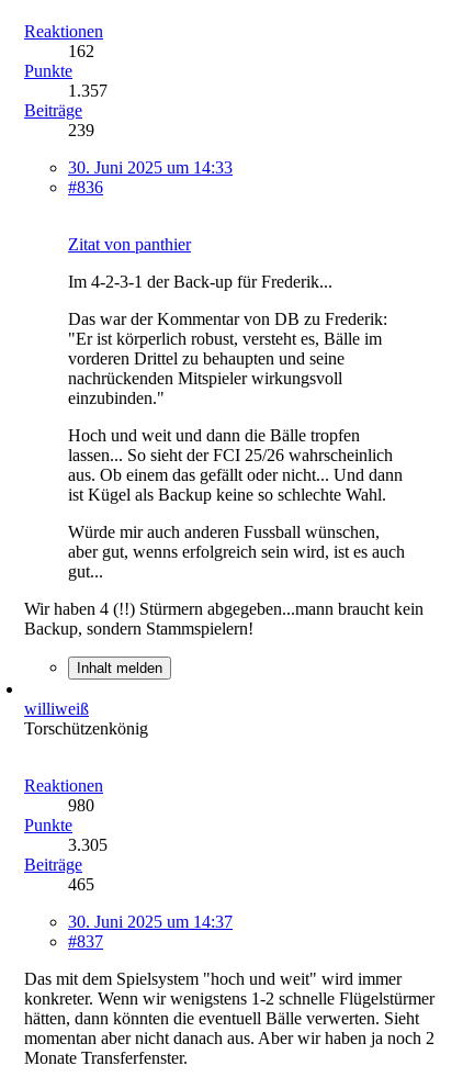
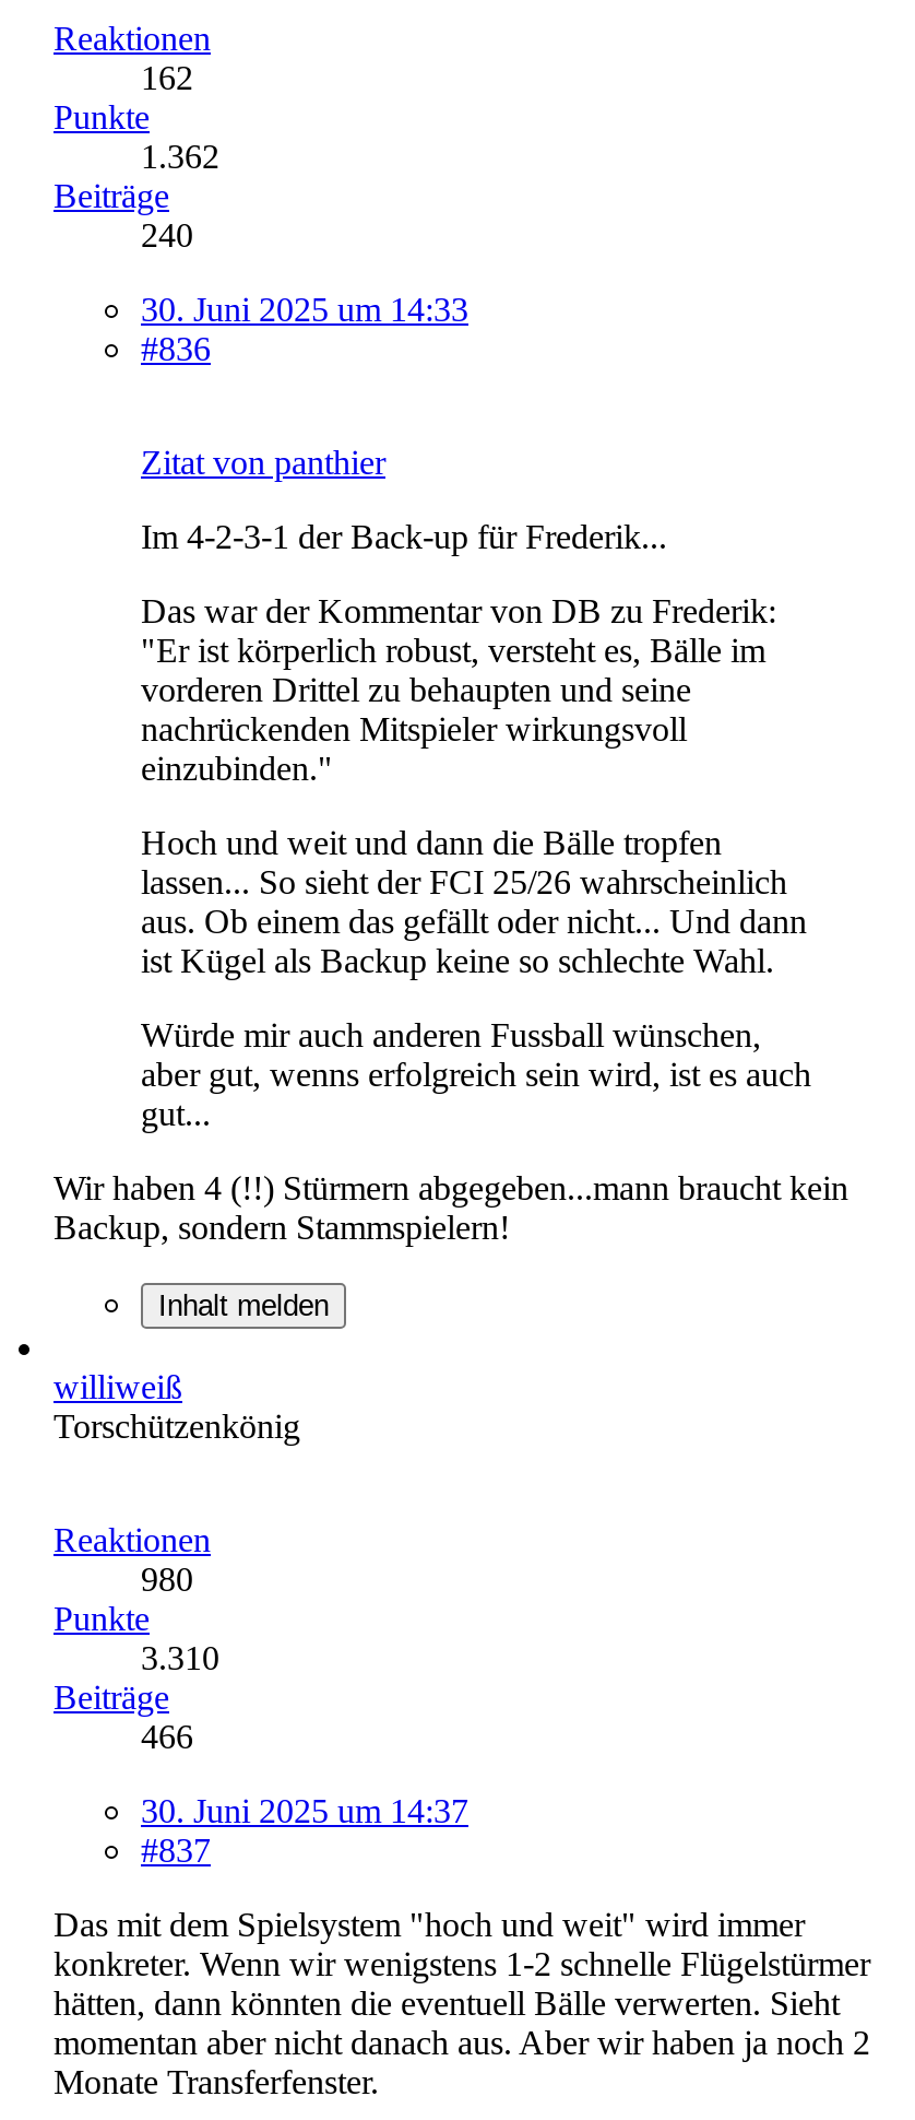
[68,81,108,100] 1.357 -> [141,137,219,174] 1.362
[68,121,94,139] 239 -> [141,216,193,253] 240
[68,835,108,854] 3.305 -> [141,1639,219,1676] 3.310
[68,875,94,893] 465 -> [141,1717,193,1755] 466

